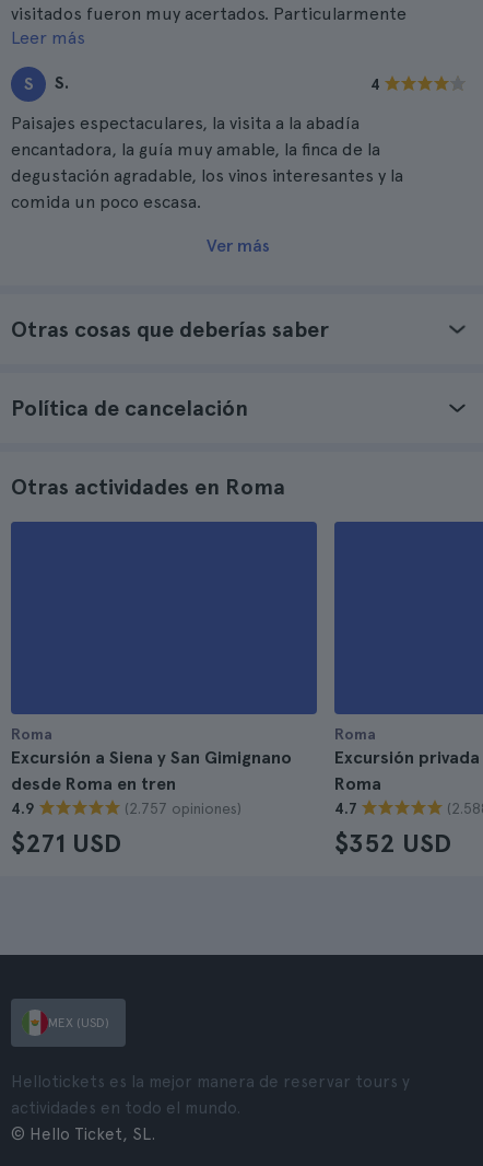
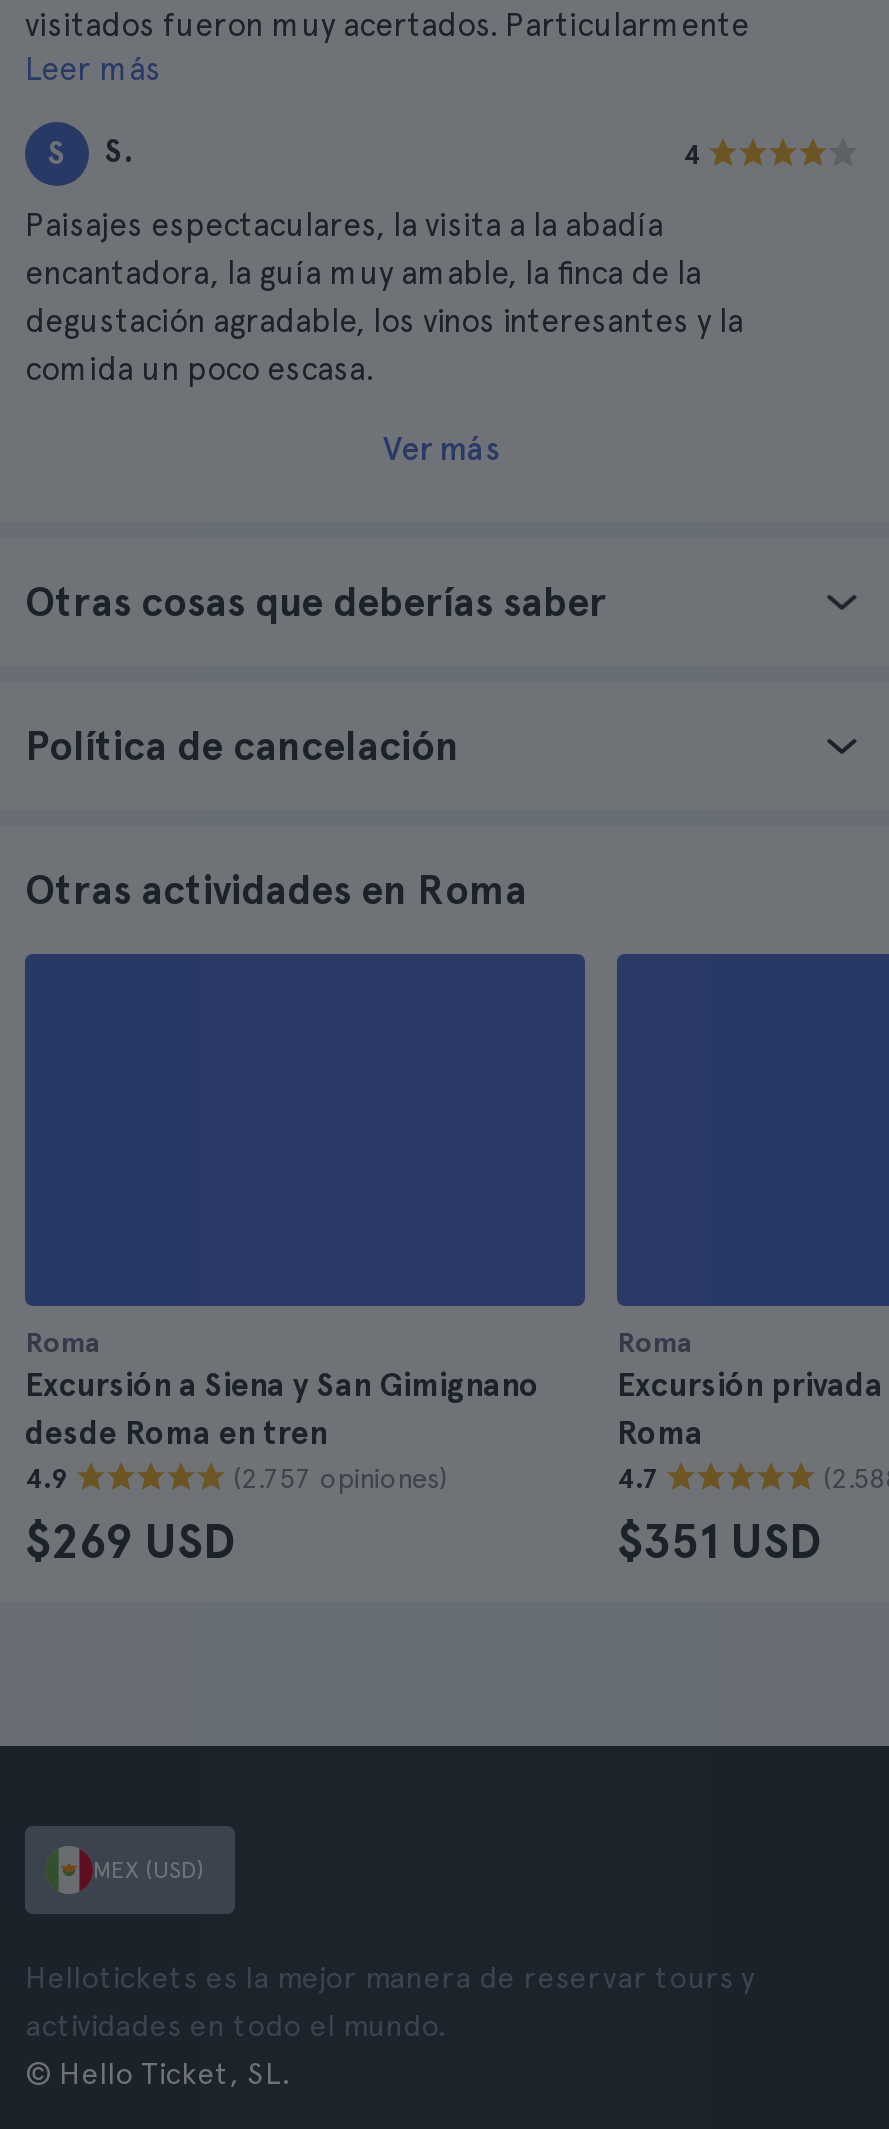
[11,827,121,859] $271 USD -> [25,1512,235,1570] $269 USD
[334,827,451,859] $352 USD -> [617,1512,821,1570] $351 USD

